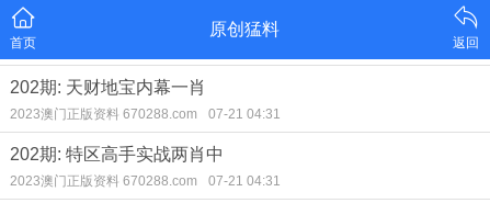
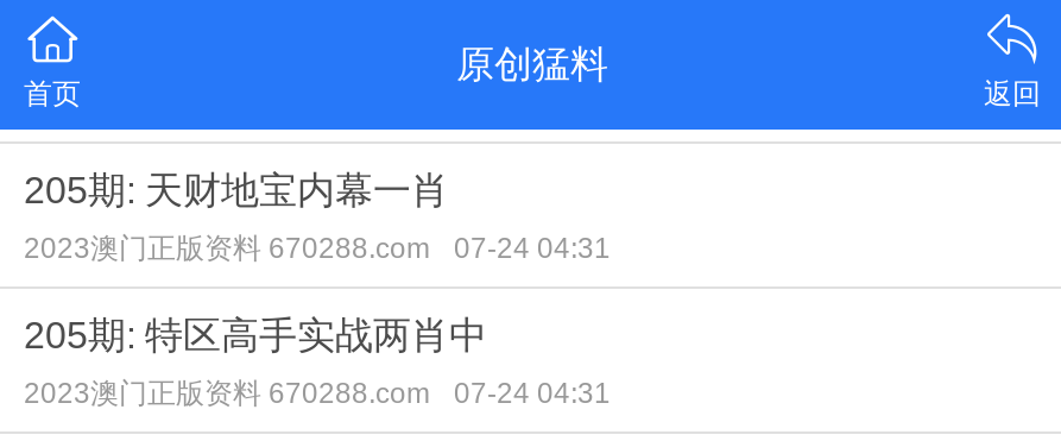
[10,78,206,97] 202期: 天财地宝内幕一肖 -> [24,170,449,210] 205期: 天财地宝内幕一肖
[10,106,281,122] 2023澳门正版资料 670288.com 07-21 04:31 -> [24,232,611,265] 2023澳门正版资料 670288.com 07-24 04:31
[10,145,224,163] 202期: 特区高手实战两肖中 -> [24,315,487,355] 205期: 特区高手实战两肖中
[10,173,281,189] 2023澳门正版资料 670288.com 07-21 04:31 -> [24,377,611,410] 2023澳门正版资料 670288.com 07-24 04:31

